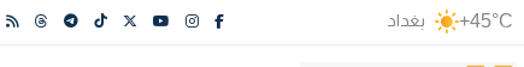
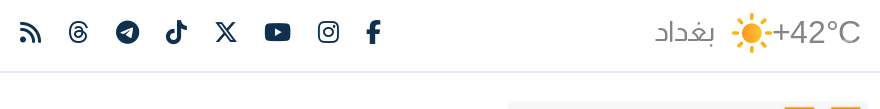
[388,11,513,31] +45°C بغداد -> [654,15,862,49] +42°C بغداد

